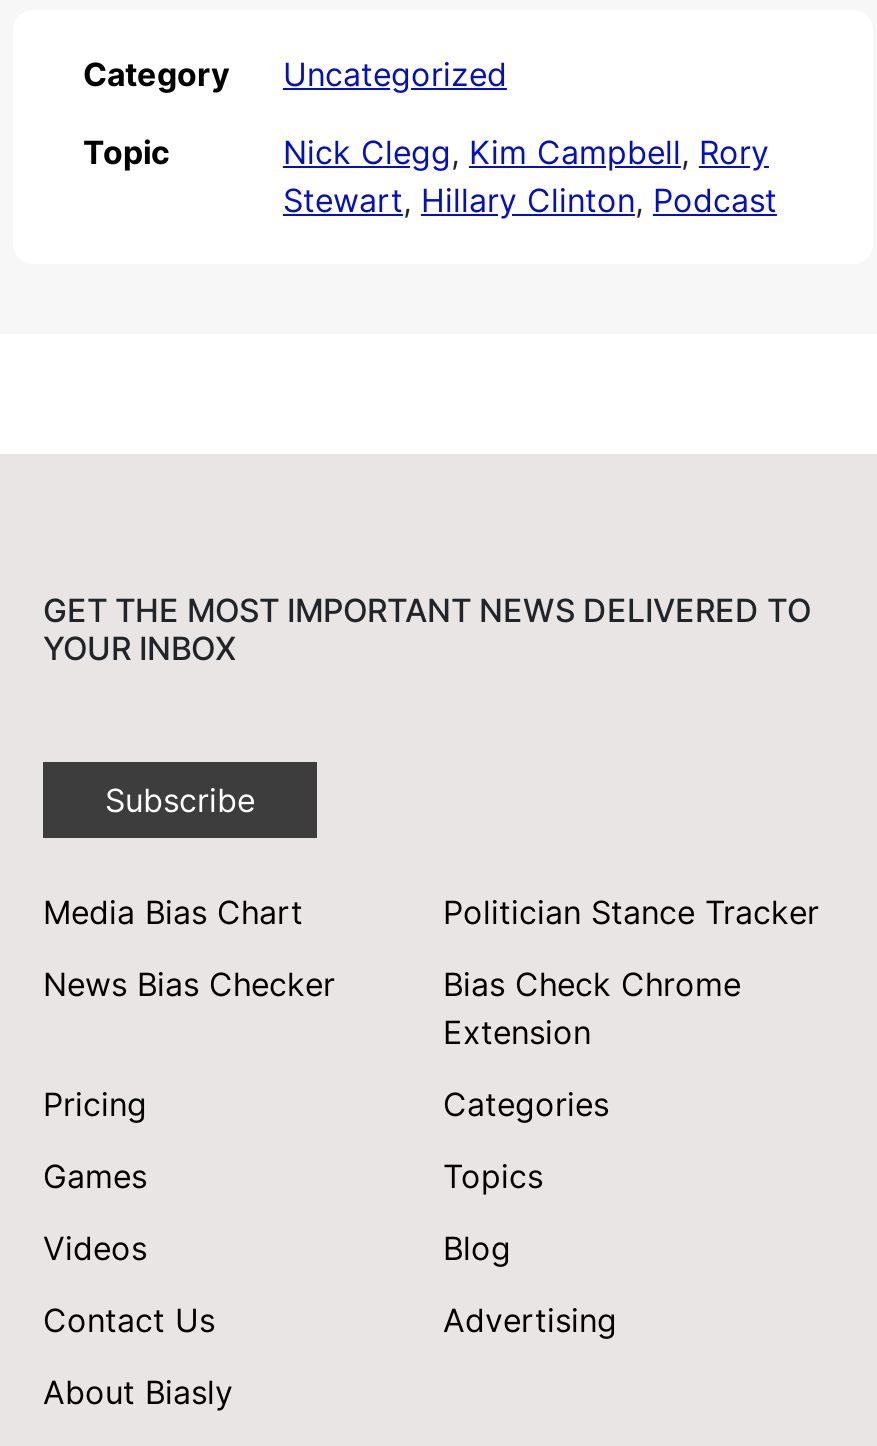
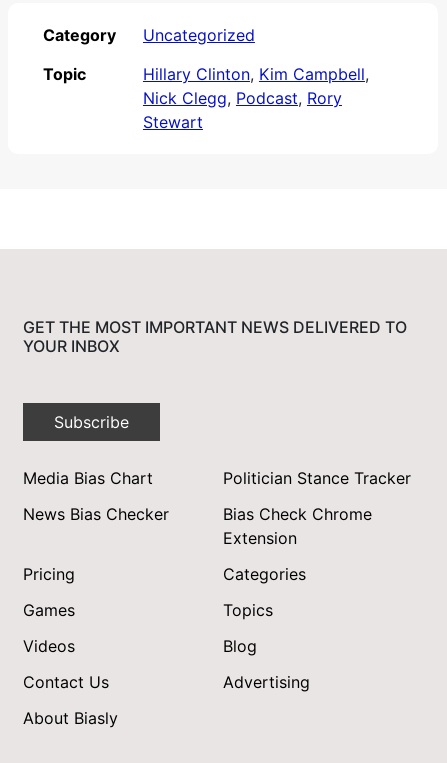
[283,132,777,220] Nick Clegg, Kim Campbell, Rory | Stewart, Hillary Clinton, Podcast -> [143,64,369,132] Hillary Clinton, Kim Campbell, | Nick Clegg, Podcast, Rory | Stewart

